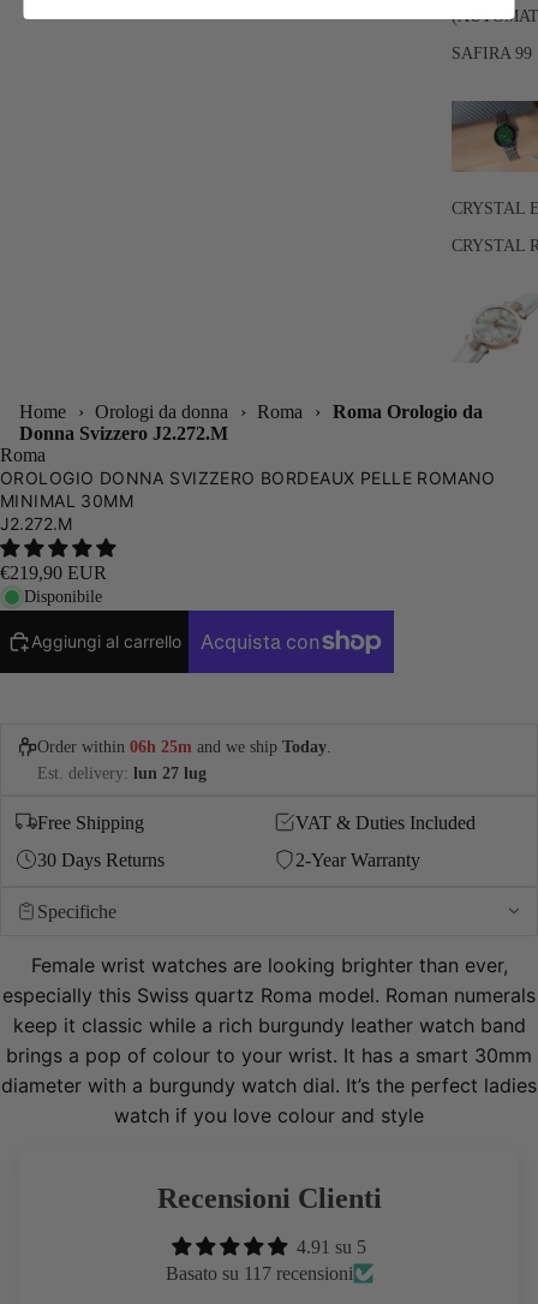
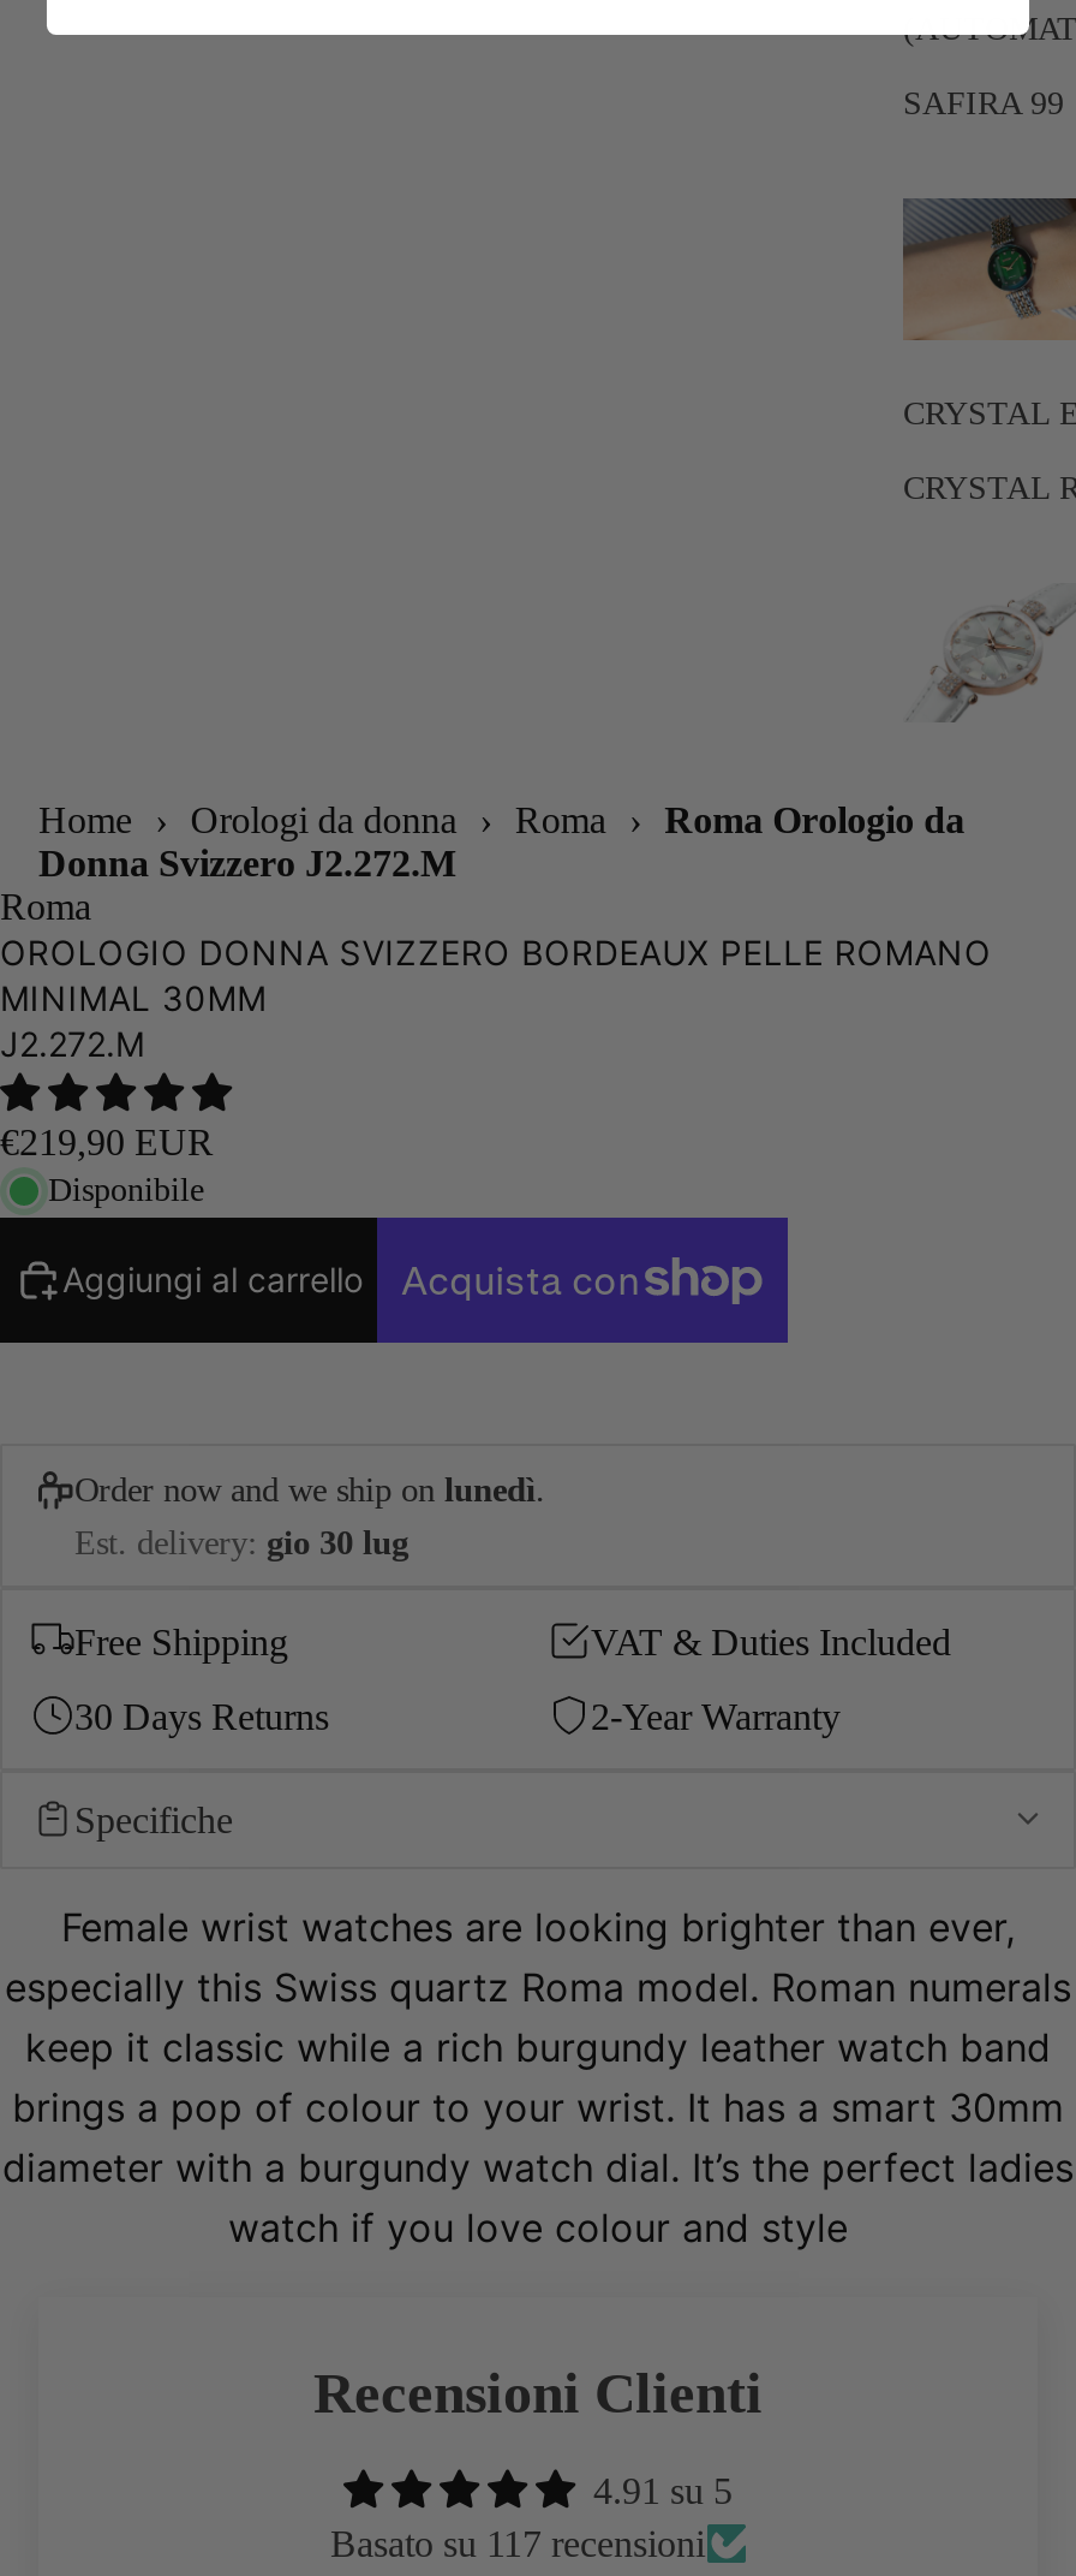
[37,736,331,782] Order within 06h 25m and we ship Today. | Est. delivery: lun 27 lug -> [74,1469,545,1561] Order now and we ship on lunedì. | Est. delivery: gio 30 lug

